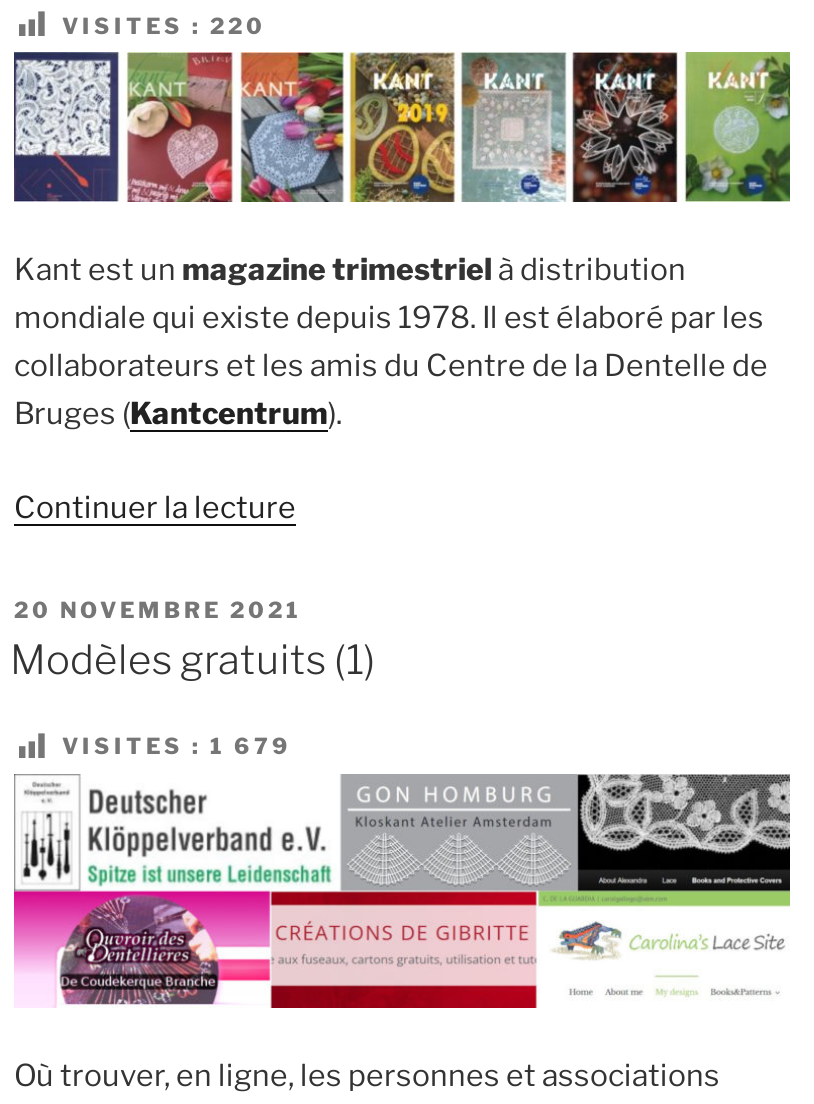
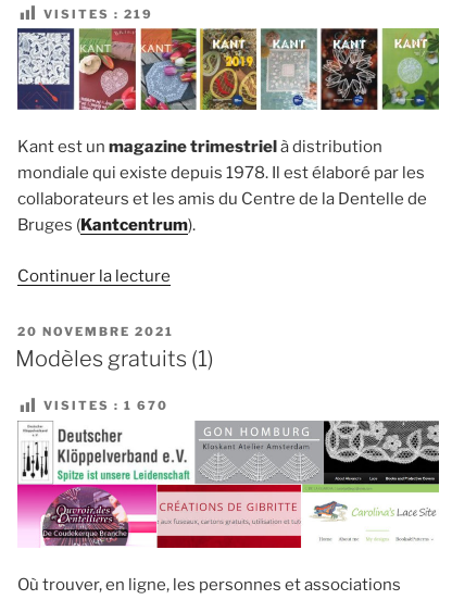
[62,11,266,39] VISITES : 220 -> [43,6,153,21] VISITES : 219
[62,733,292,761] VISITES : 1 679 -> [43,398,168,414] VISITES : 1 670

